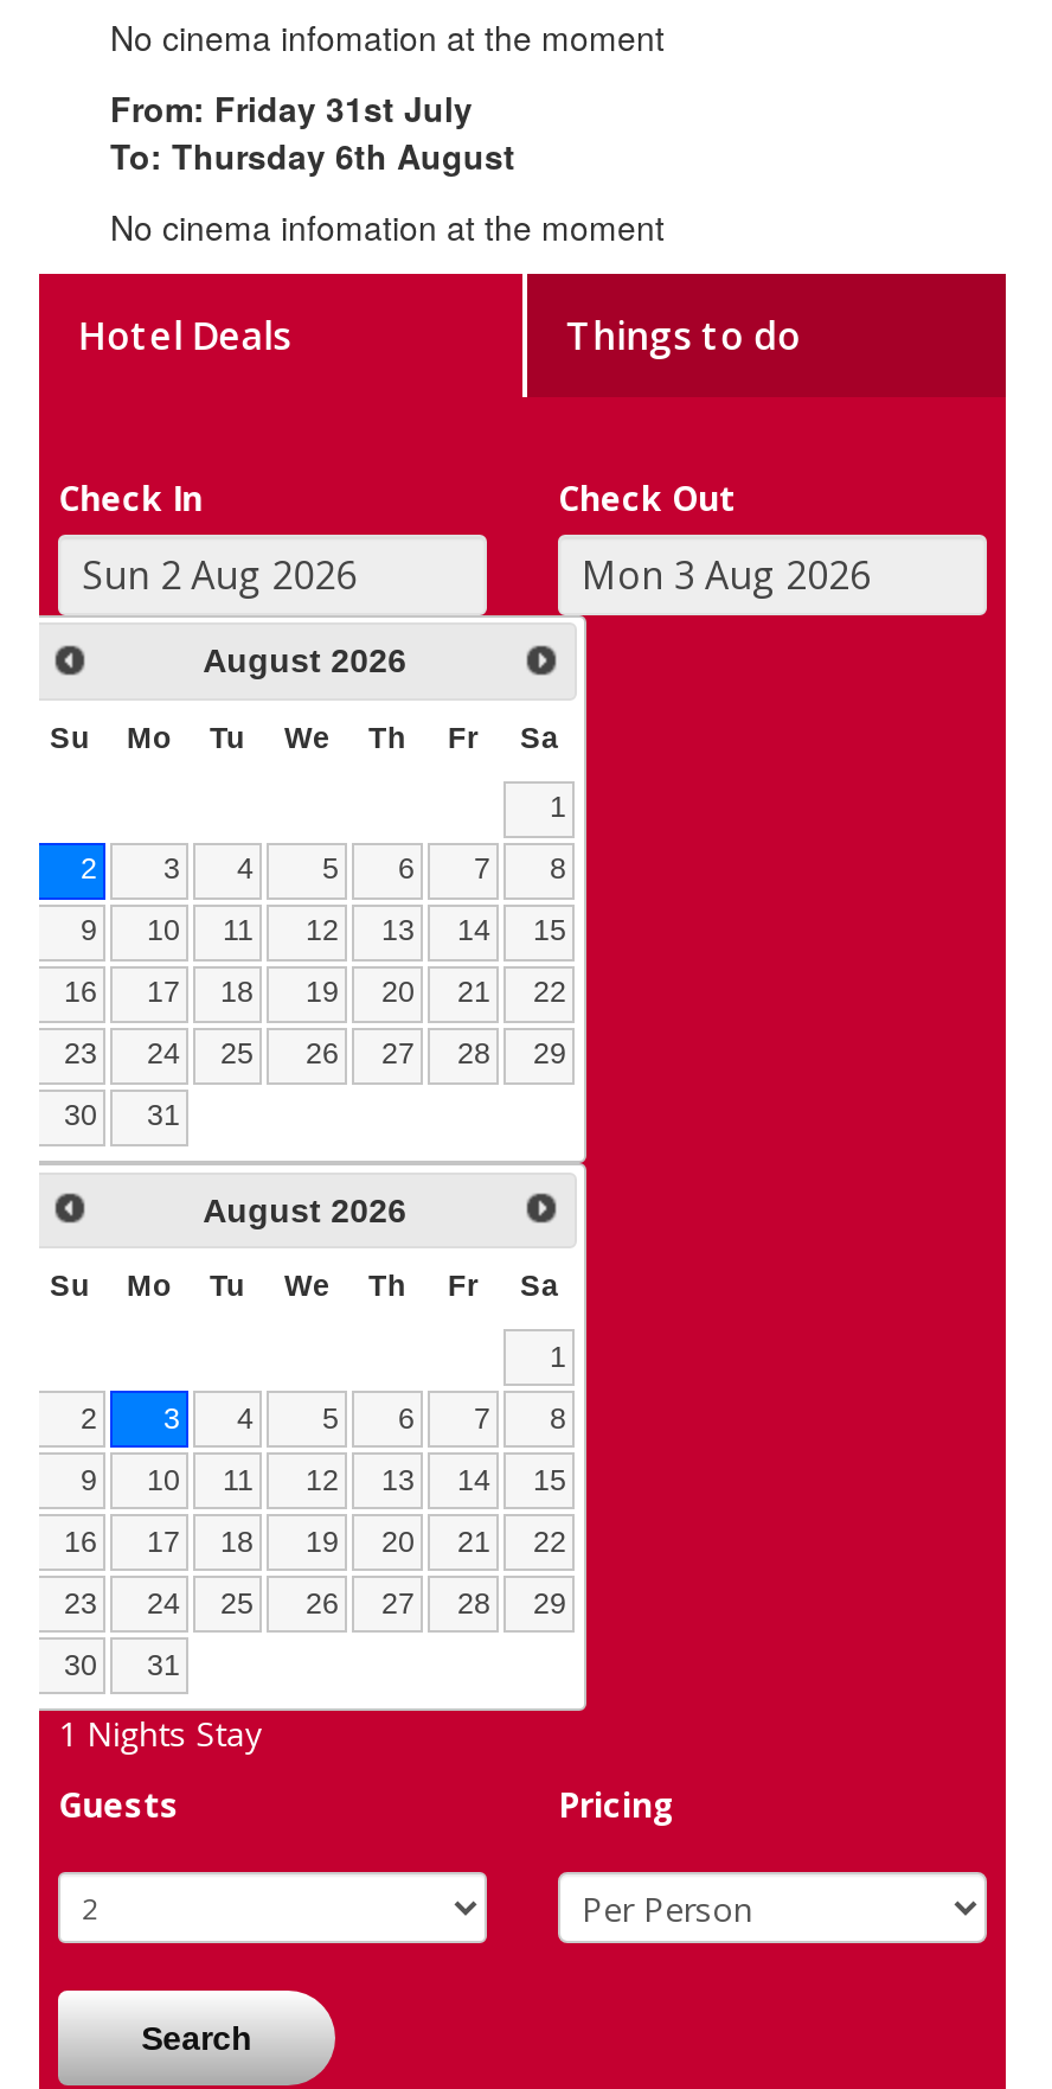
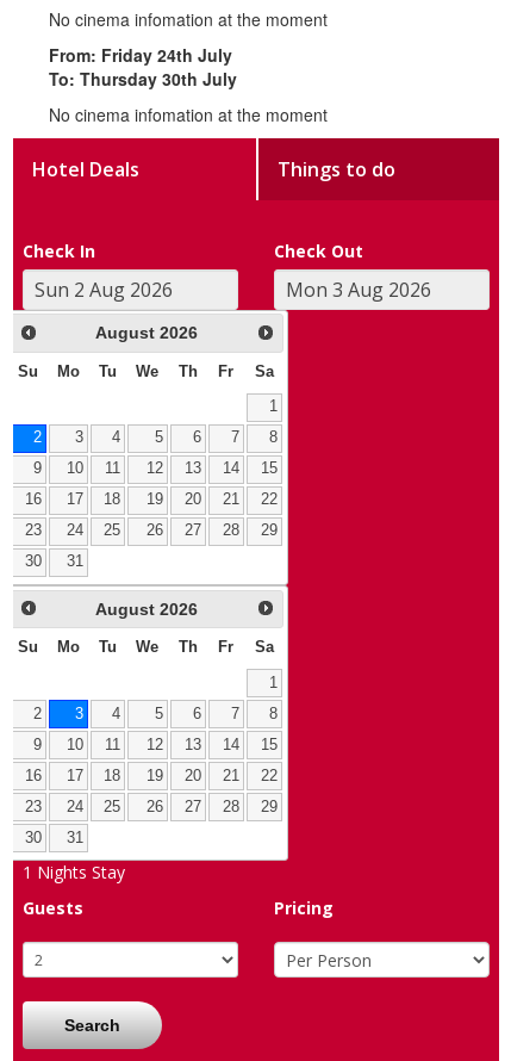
[110,83,473,130] From: Friday 31st July -> [49,42,232,66] From: Friday 24th July
[110,130,515,178] To: Thursday 6th August -> [49,66,237,90] To: Thursday 30th July

